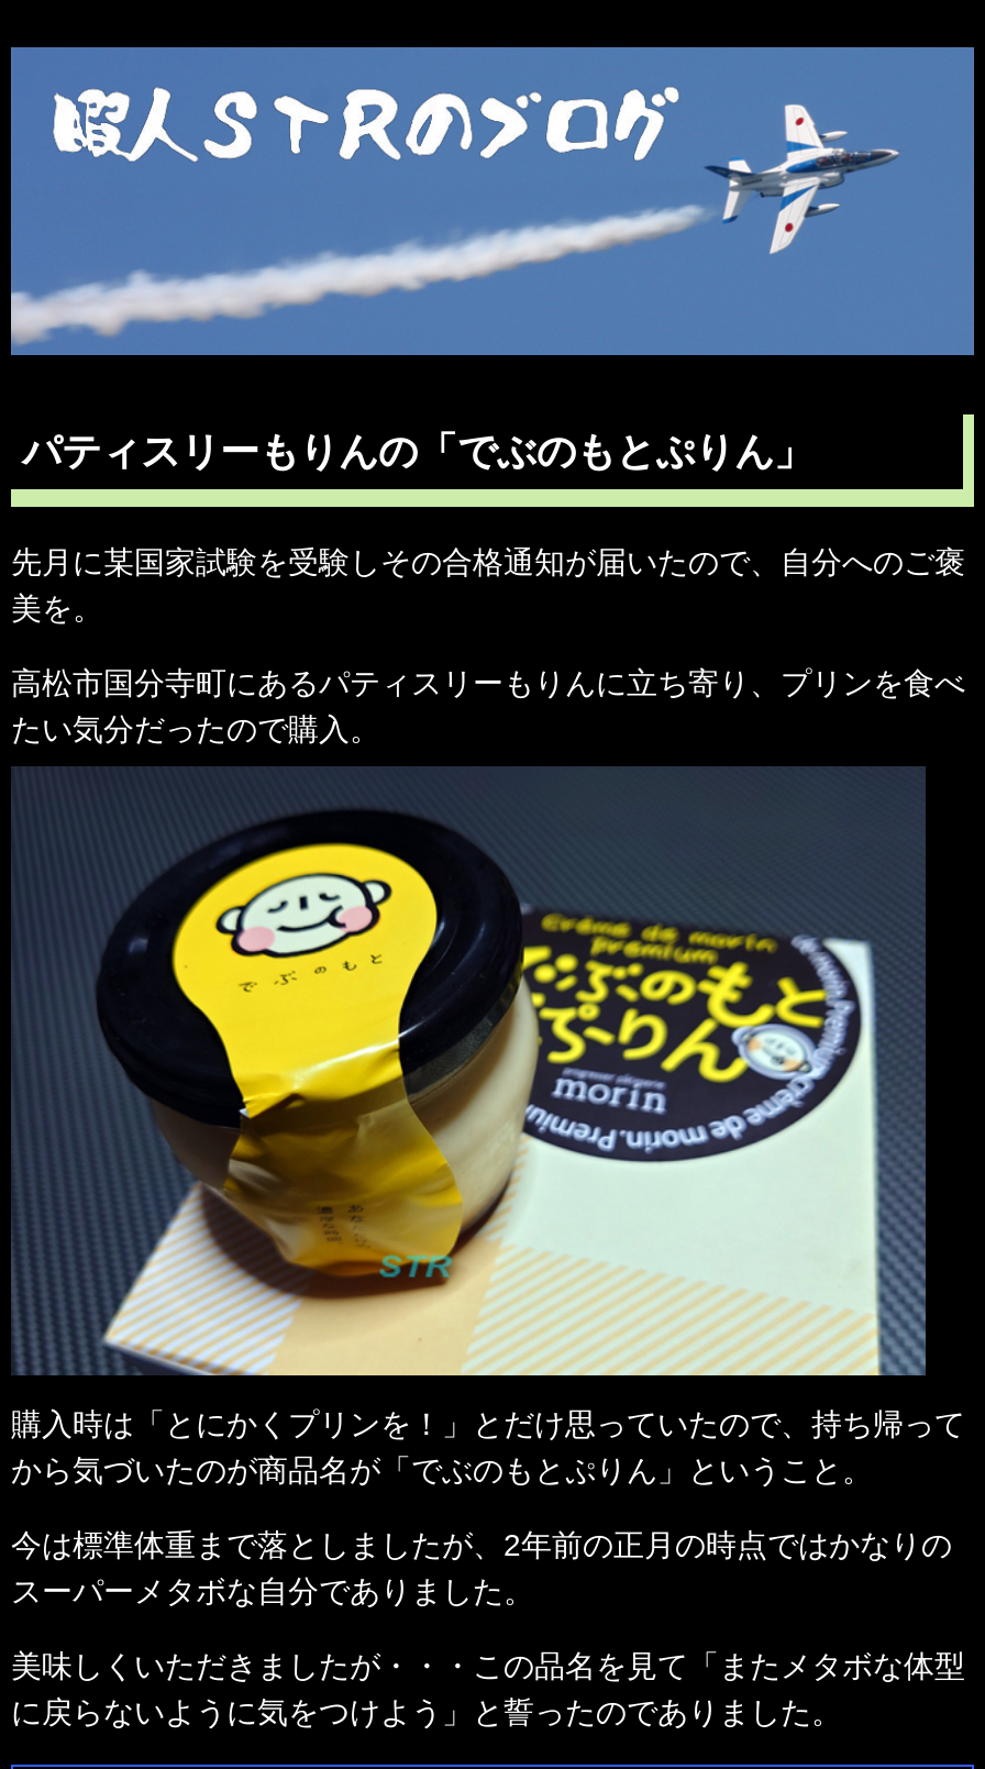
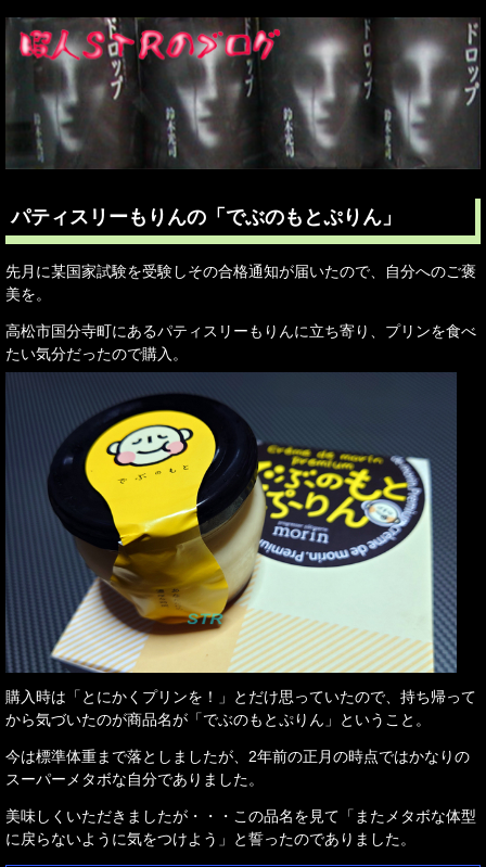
[9,45,974,357] [image] -> [5,17,481,169] [image]

